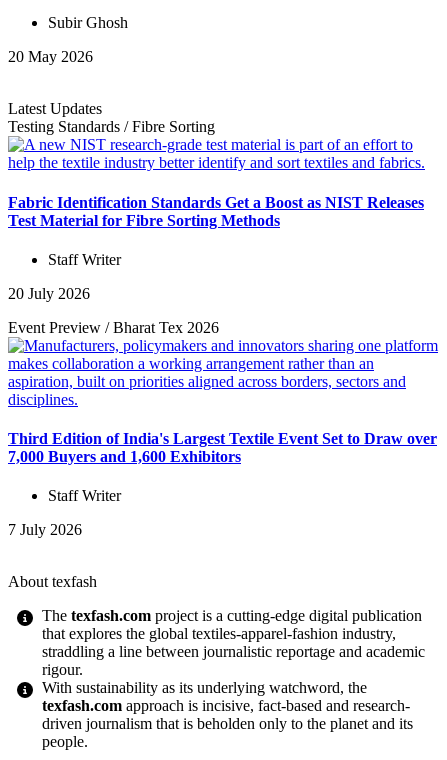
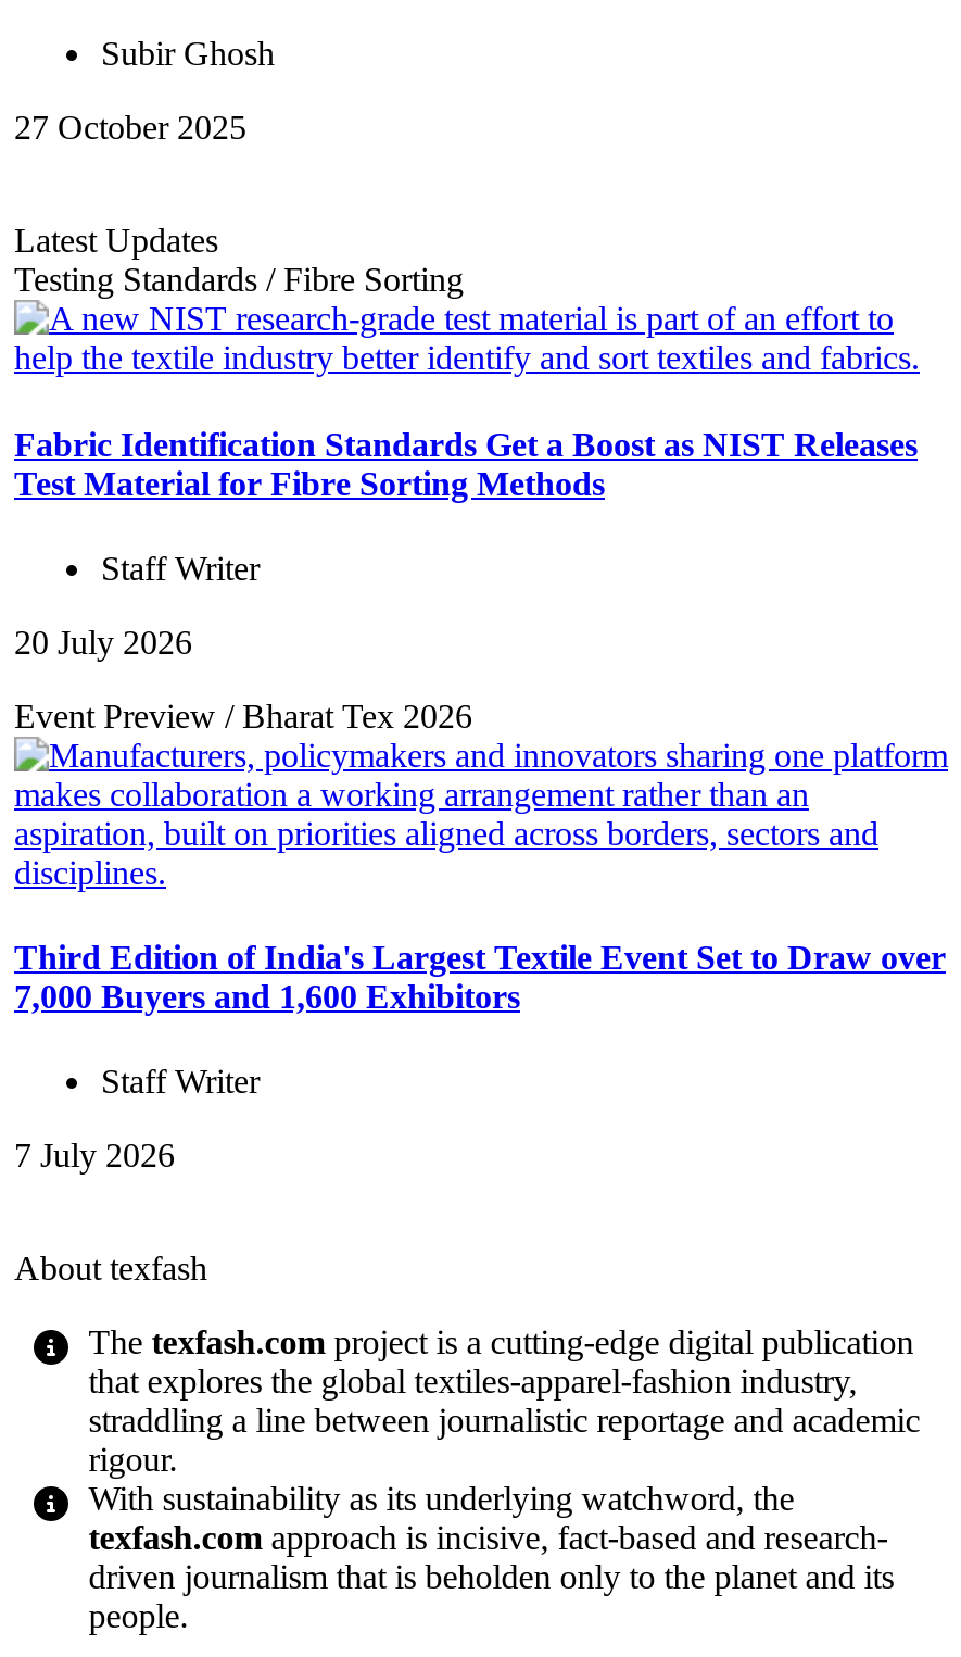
[8,48,93,65] 20 May 2026 -> [14,109,246,146] 27 October 2025

